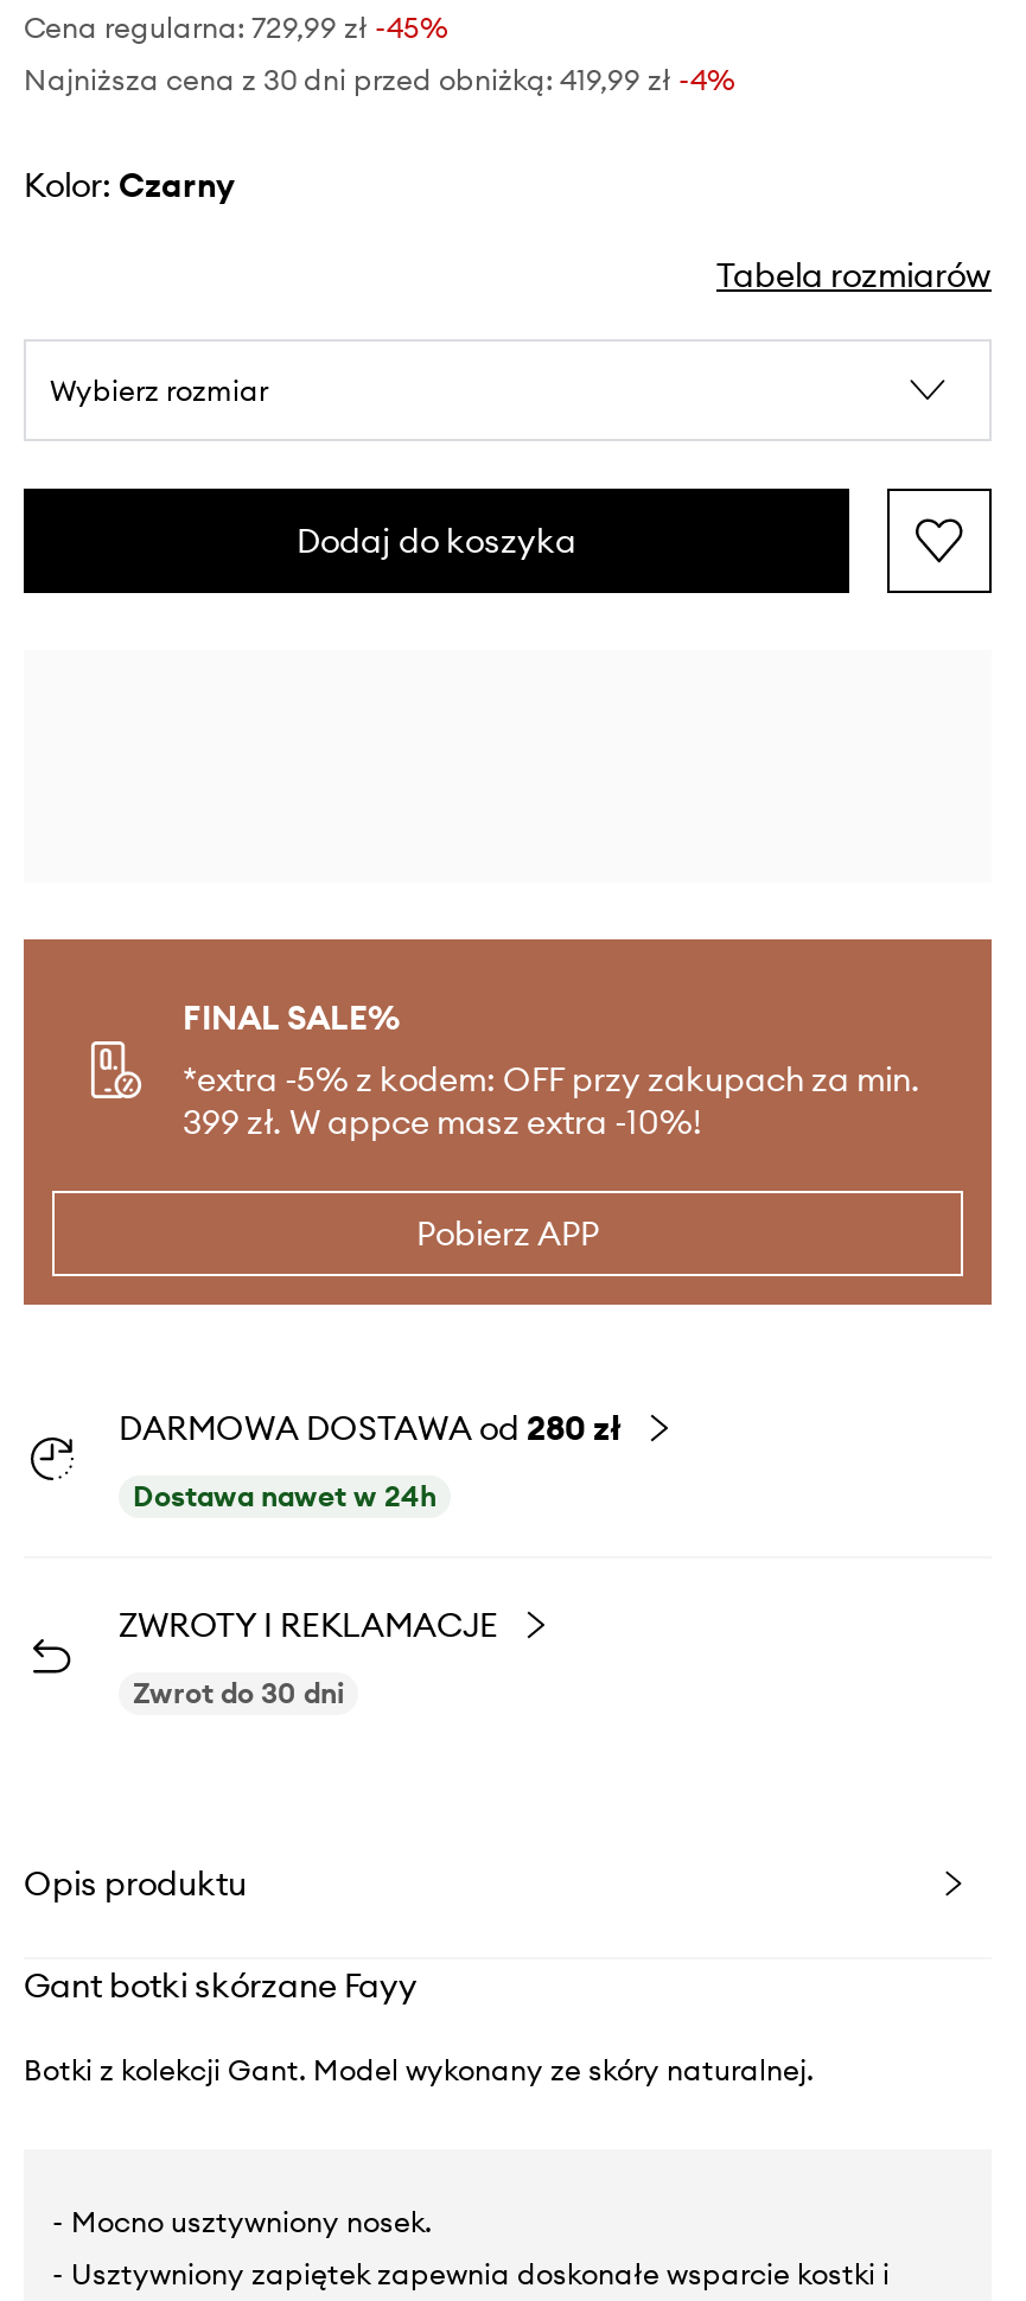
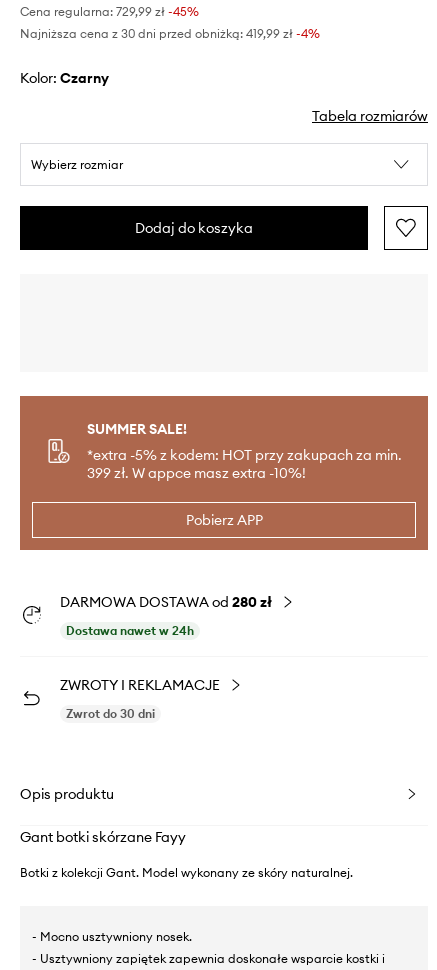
[183,996,920,1101] FINAL SALE% | *extra -5% z kodem: OFF przy zakupach za min. -> [87,420,402,464] SUMMER SALE! | *extra -5% z kodem: HOT przy zakupach za min.

